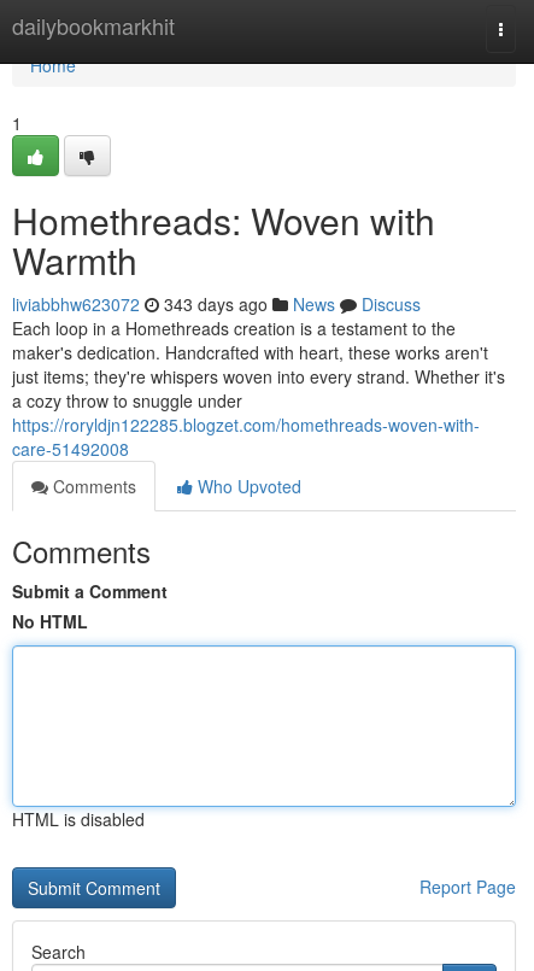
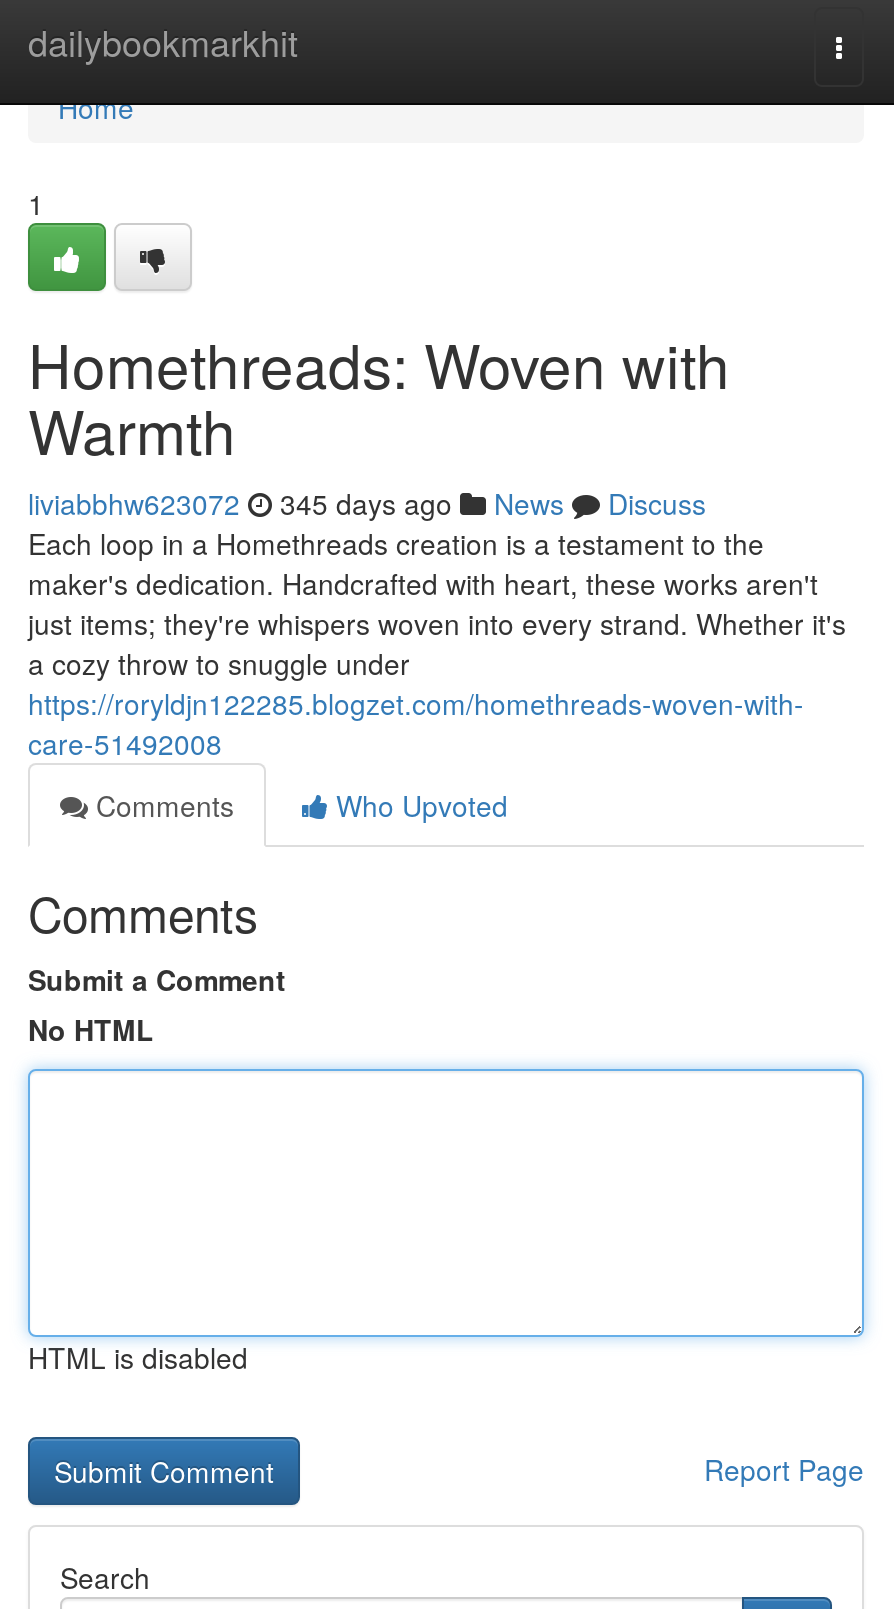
[12,292,421,316] liviabbhw623072 343 days ago News Discuss -> [28,483,706,523] liviabbhw623072 345 days ago News Discuss

